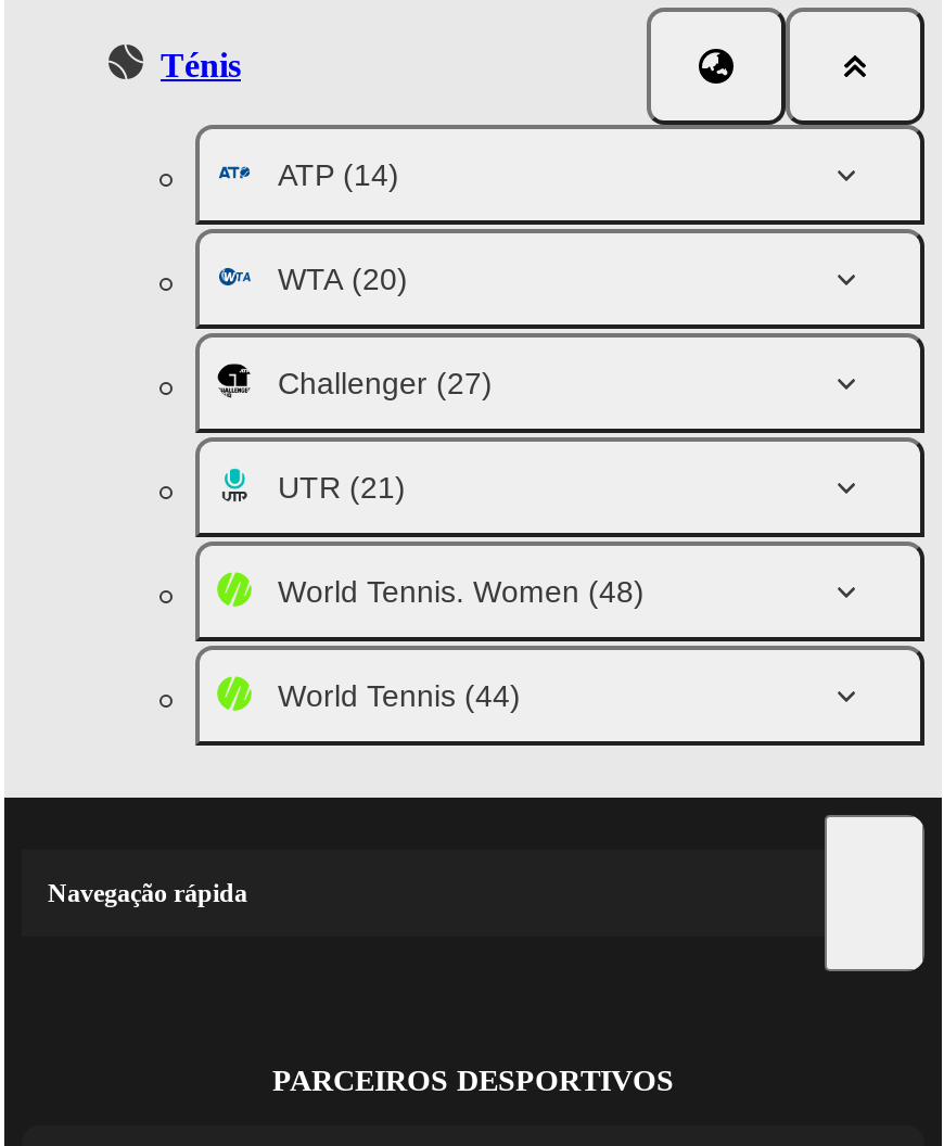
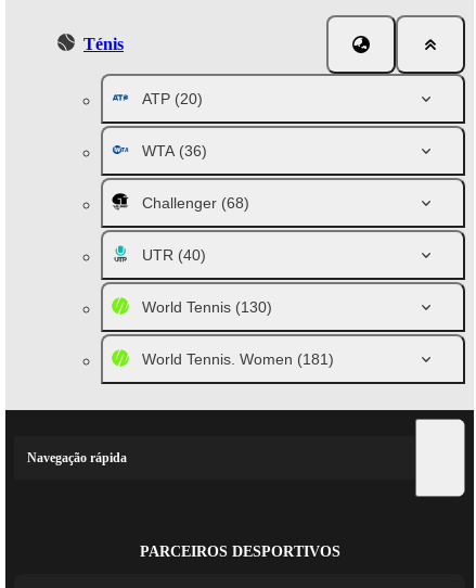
[278,157,399,192] ATP (14) -> [142,90,203,107] ATP (20)
[278,262,408,296] WTA (20) -> [142,142,207,159] WTA (36)
[278,366,493,400] Challenger (27) -> [142,194,249,212] Challenger (68)
[278,470,406,505] UTR (21) -> [142,246,206,264] UTR (40)
[278,574,645,609] World Tennis. Women (48) -> [142,298,272,316] World Tennis (130)
[278,678,521,713] World Tennis (44) -> [142,350,334,368] World Tennis. Women (181)

